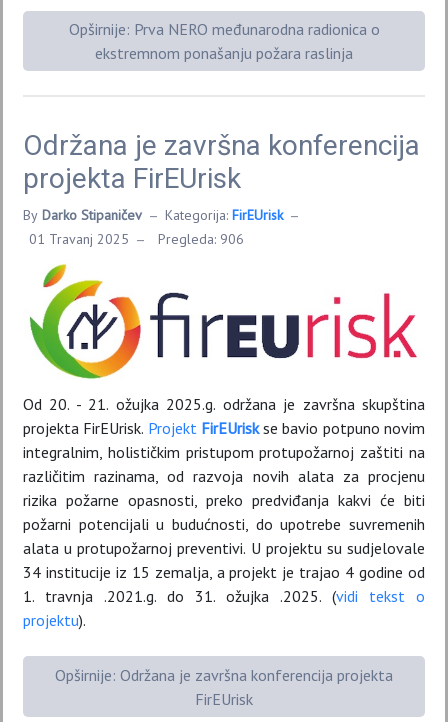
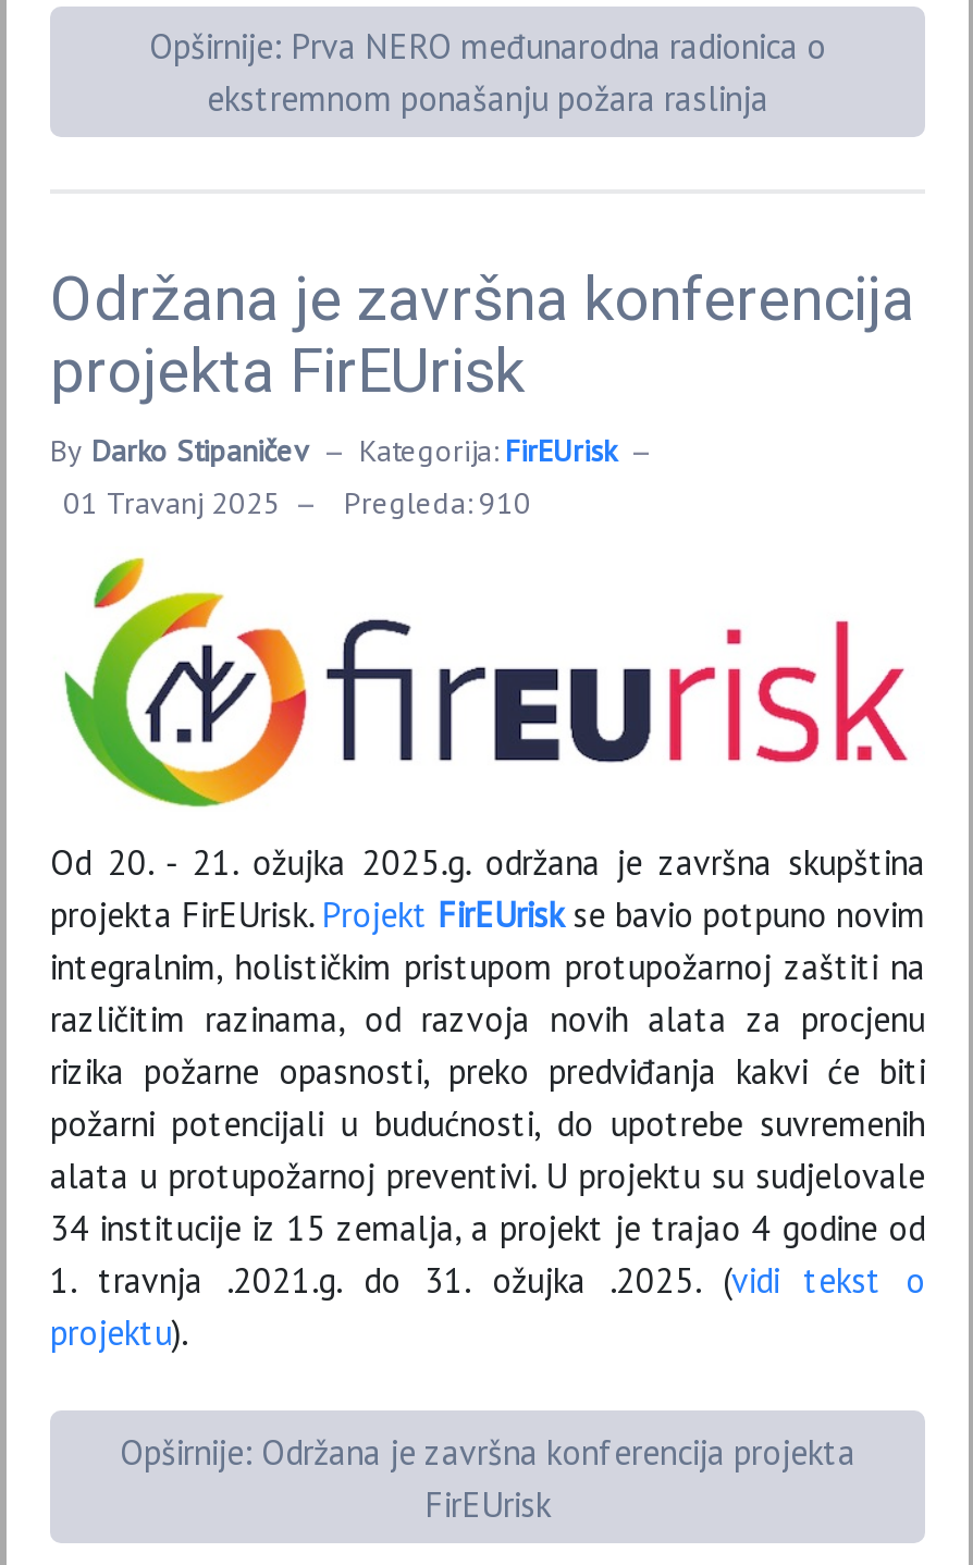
[29,230,244,248] 01 Travanj 2025 Pregleda: 906 -> [63,483,531,522] 01 Travanj 2025 Pregleda: 910

